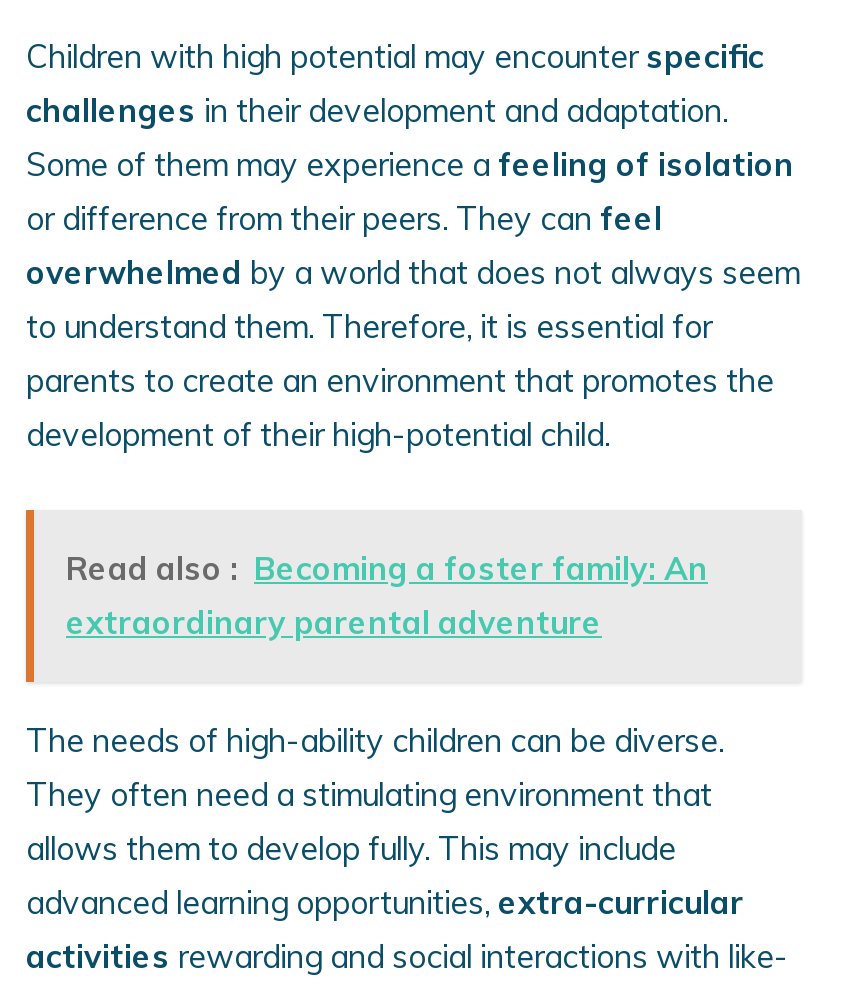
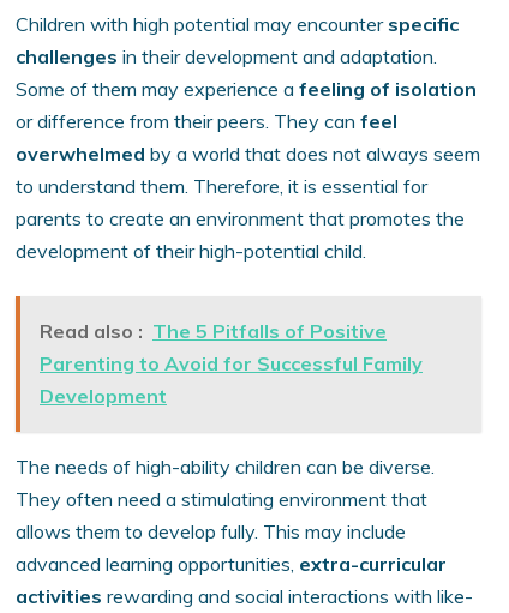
[66,548,708,642] Read also : Becoming a foster family: An | extraordinary parental adventure -> [40,319,423,408] Read also : The 5 Pitfalls of Positive | Parenting to Avoid for Successful Family | Development

